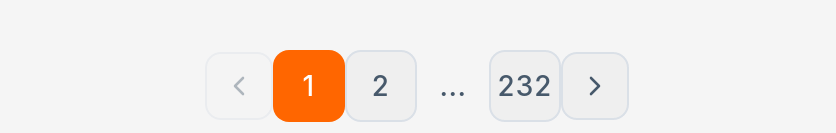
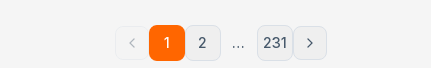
[498,68,552,102] 232 -> [263,34,287,51] 231

